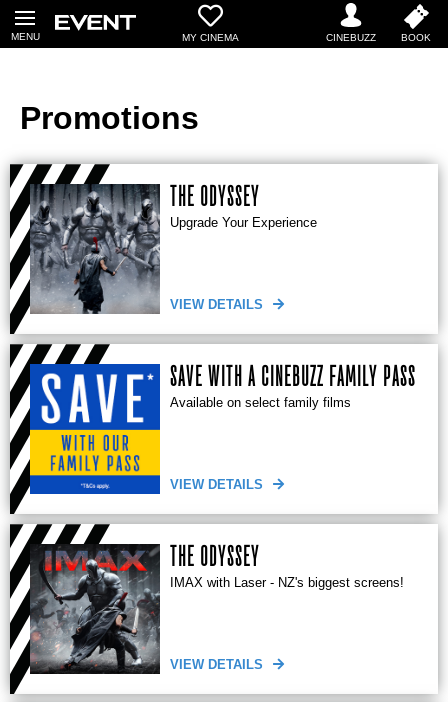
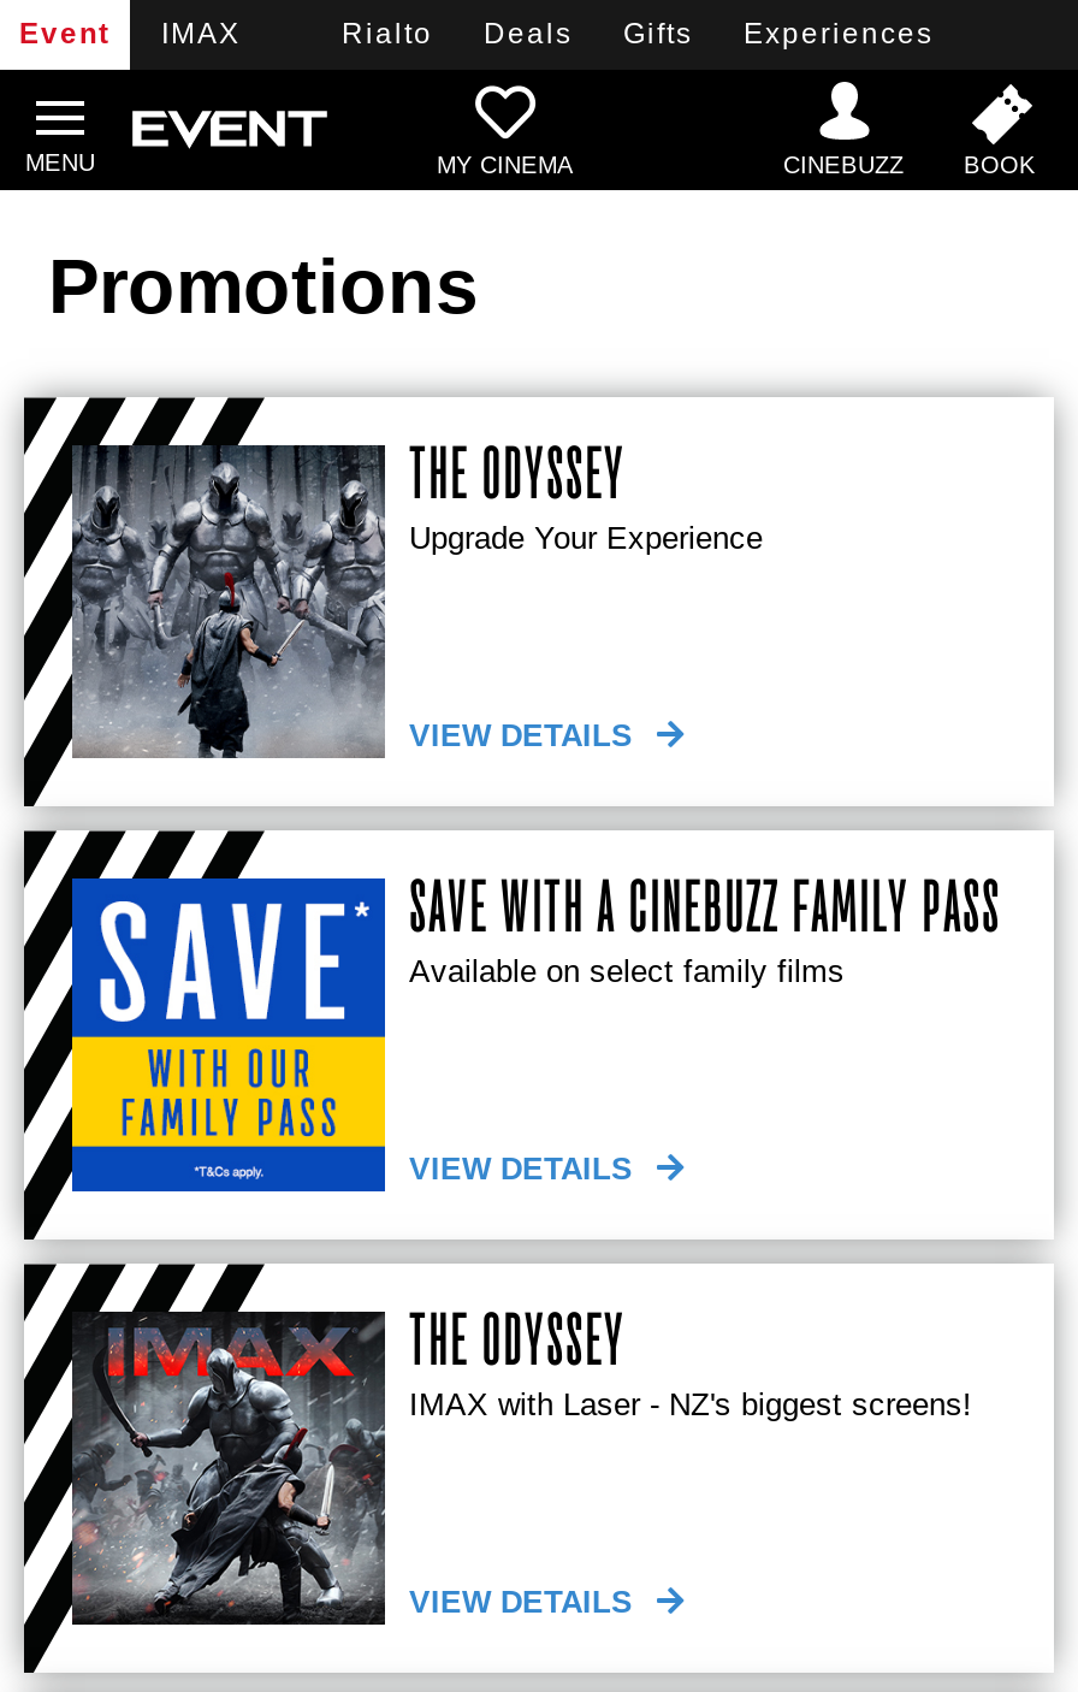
none -> [19,17,934,51] Event | IMAX | Rialto | Deals | Gifts | Experiences
moved [181,32,238,43] -> [437,152,574,178]: MY CINEMA

